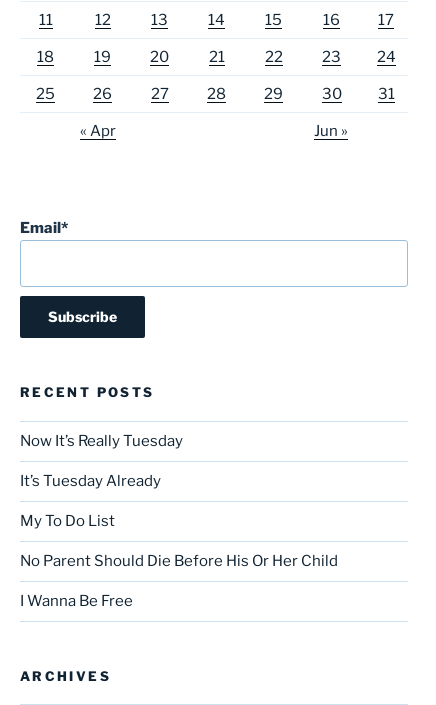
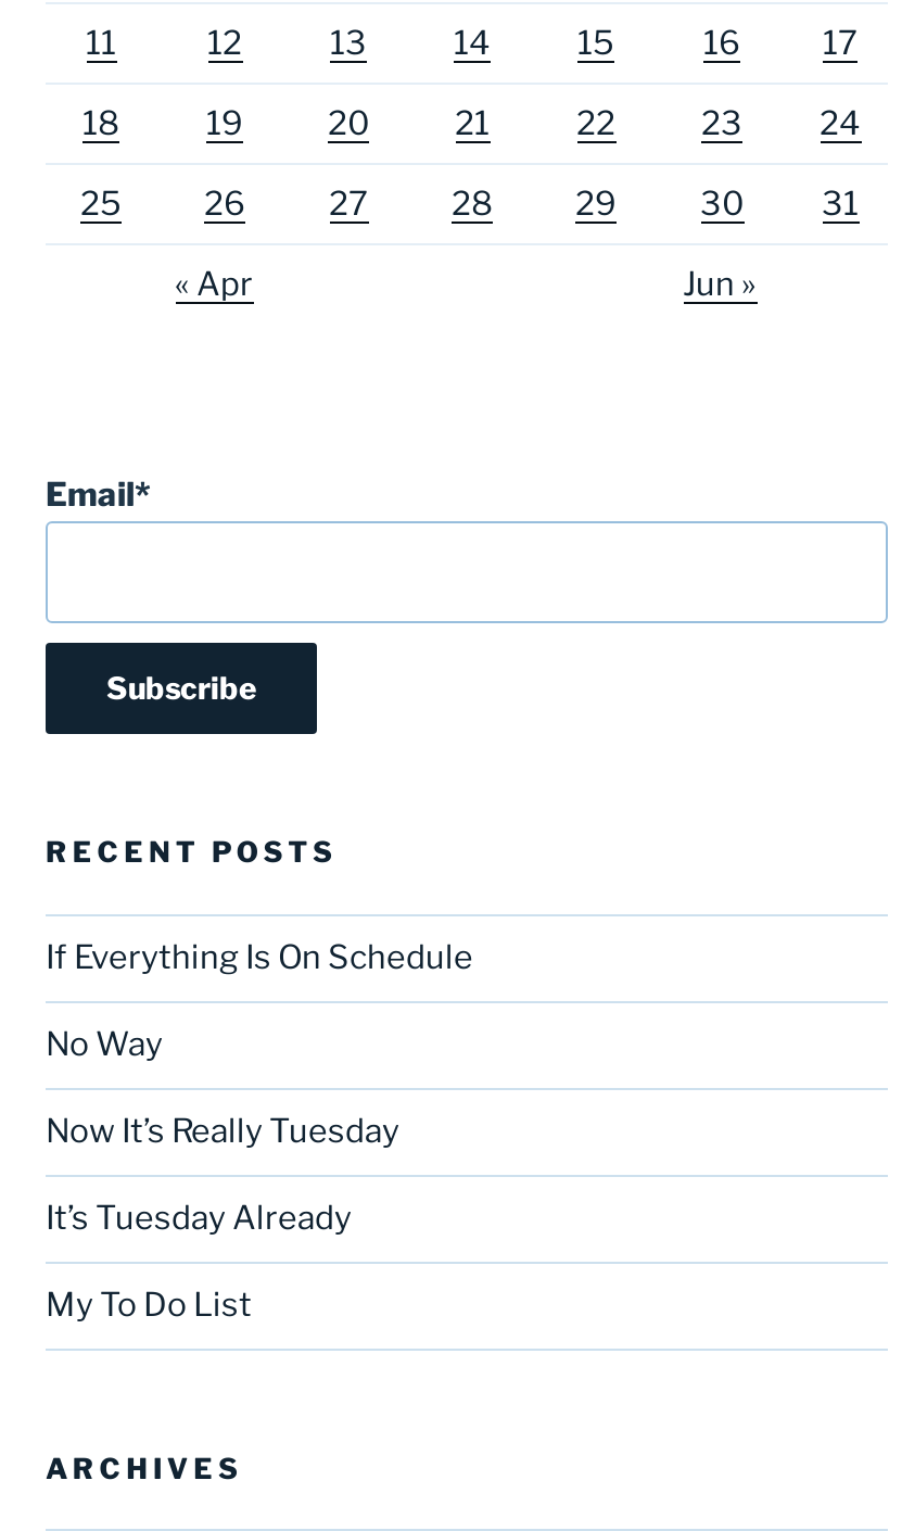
none -> [46,939,473,1065] If Everything Is On Schedule | No Way
moved [20,432,183,530] -> [46,1112,399,1325]: Now It’s Really Tuesday | It’s Tuesday Already | My To Do List
[20,552,338,610] No Parent Should Die Before His Or Her Child | I Wanna Be Free -> none

